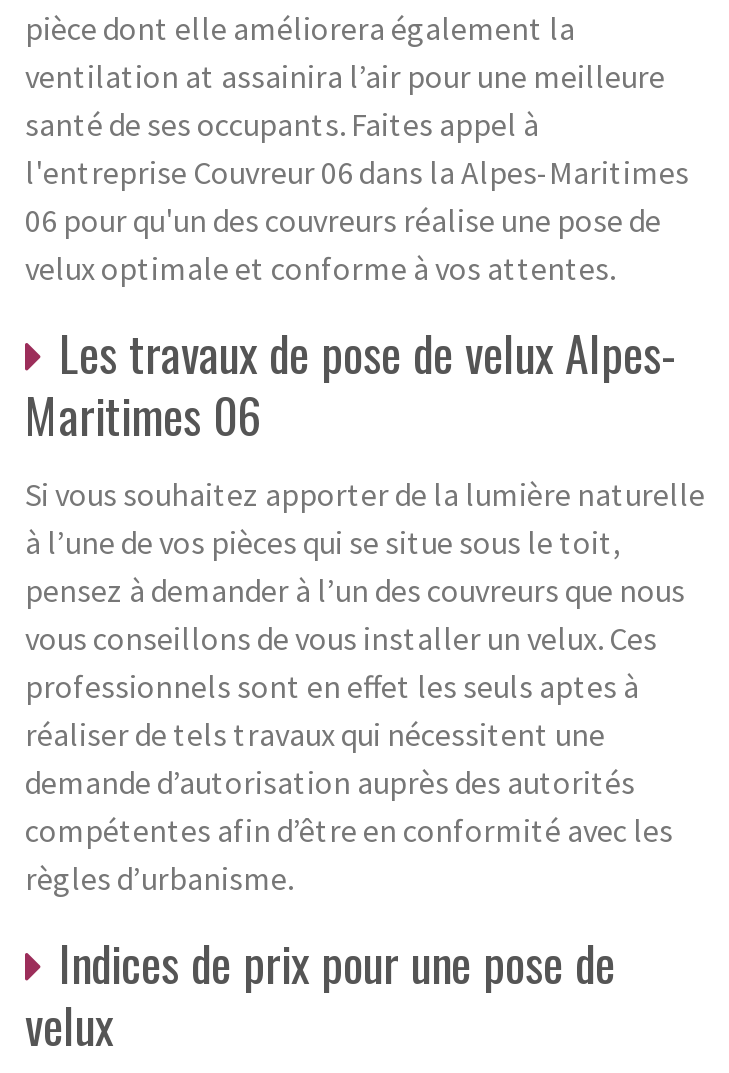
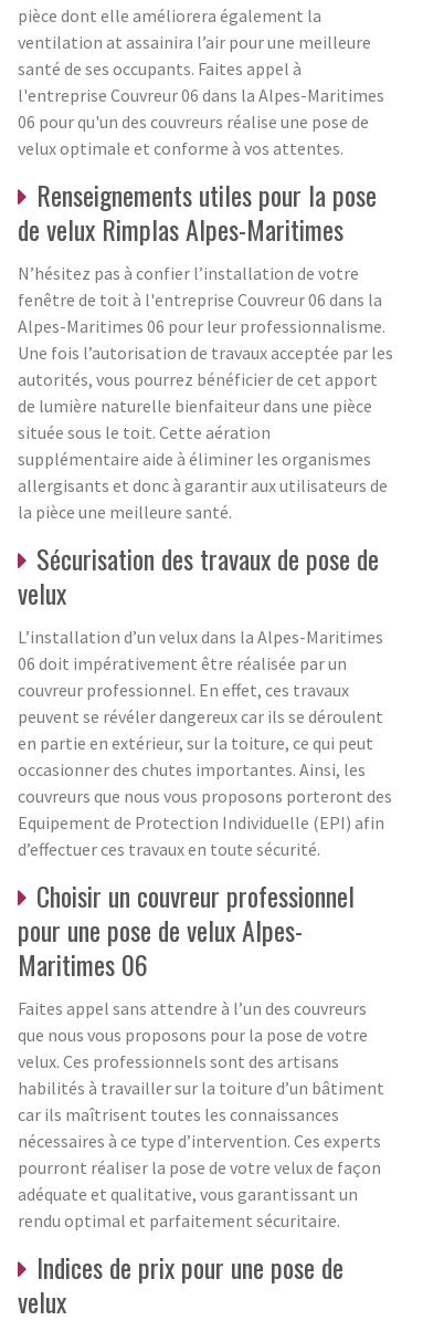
[59,315,675,387] Les travaux de pose de velux Alpes- -> [18,174,393,949] Renseignements utiles pour la pose | de velux Rimplas Alpes-Maritimes | N’hésitez pas à confier l’installation de votre | fenêtre de toit à l'entreprise Couvreur 06 dans la | Alpes-Maritimes 06 pour leur professionnalisme. | Une fois l’autorisation de travaux acceptée par les | autorités, vous pourrez bénéficier de cet apport | de lumière naturelle bienfaiteur dans une pièce | située sous le toit. Cette aération | supplémentaire aide à éliminer les organismes | allergisants et donc à garantir aux utilisateurs de | la pièce une meilleure santé. | Sécurisation des travaux de pose de | velux | L’installation d’un velux dans la Alpes-Maritimes | 06 doit impérativement être réalisée par un | couvreur professionnel. En effet, ces travaux | peuvent se révéler dangereux car ils se déroulent | en partie en extérieur, sur la toiture, ce qui peut | occasionner des chutes importantes. Ainsi, les | couvreurs que nous vous proposons porteront des | Equipement de Protection Individuelle (EPI) afin | d’effectuer ces travaux en toute sécurité. | Choisir un couvreur professionnel | pour une pose de velux Alpes-
[25,473,705,897] Si vous souhaitez apporter de la lumière naturelle | à l’une de vos pièces qui se situe sous le toit, | pensez à demander à l’un des couvreurs que nous | vous conseillons de vous installer un velux. Ces | professionnels sont en effet les seuls aptes à | réaliser de tels travaux qui nécessitent une | demande d’autorisation auprès des autorités | compétentes afin d’être en conformité avec les | règles d’urbanisme. -> [18,997,384,1231] Faites appel sans attendre à l’un des couvreurs | que nous vous proposons pour la pose de votre | velux. Ces professionnels sont des artisans | habilités à travailler sur la toiture d’un bâtiment | car ils maîtrisent toutes les connaissances | nécessaires à ce type d’intervention. Ces experts | pourront réaliser la pose de votre velux de façon | adéquate et qualitative, vous garantissant un | rendu optimal et parfaitement sécuritaire.

